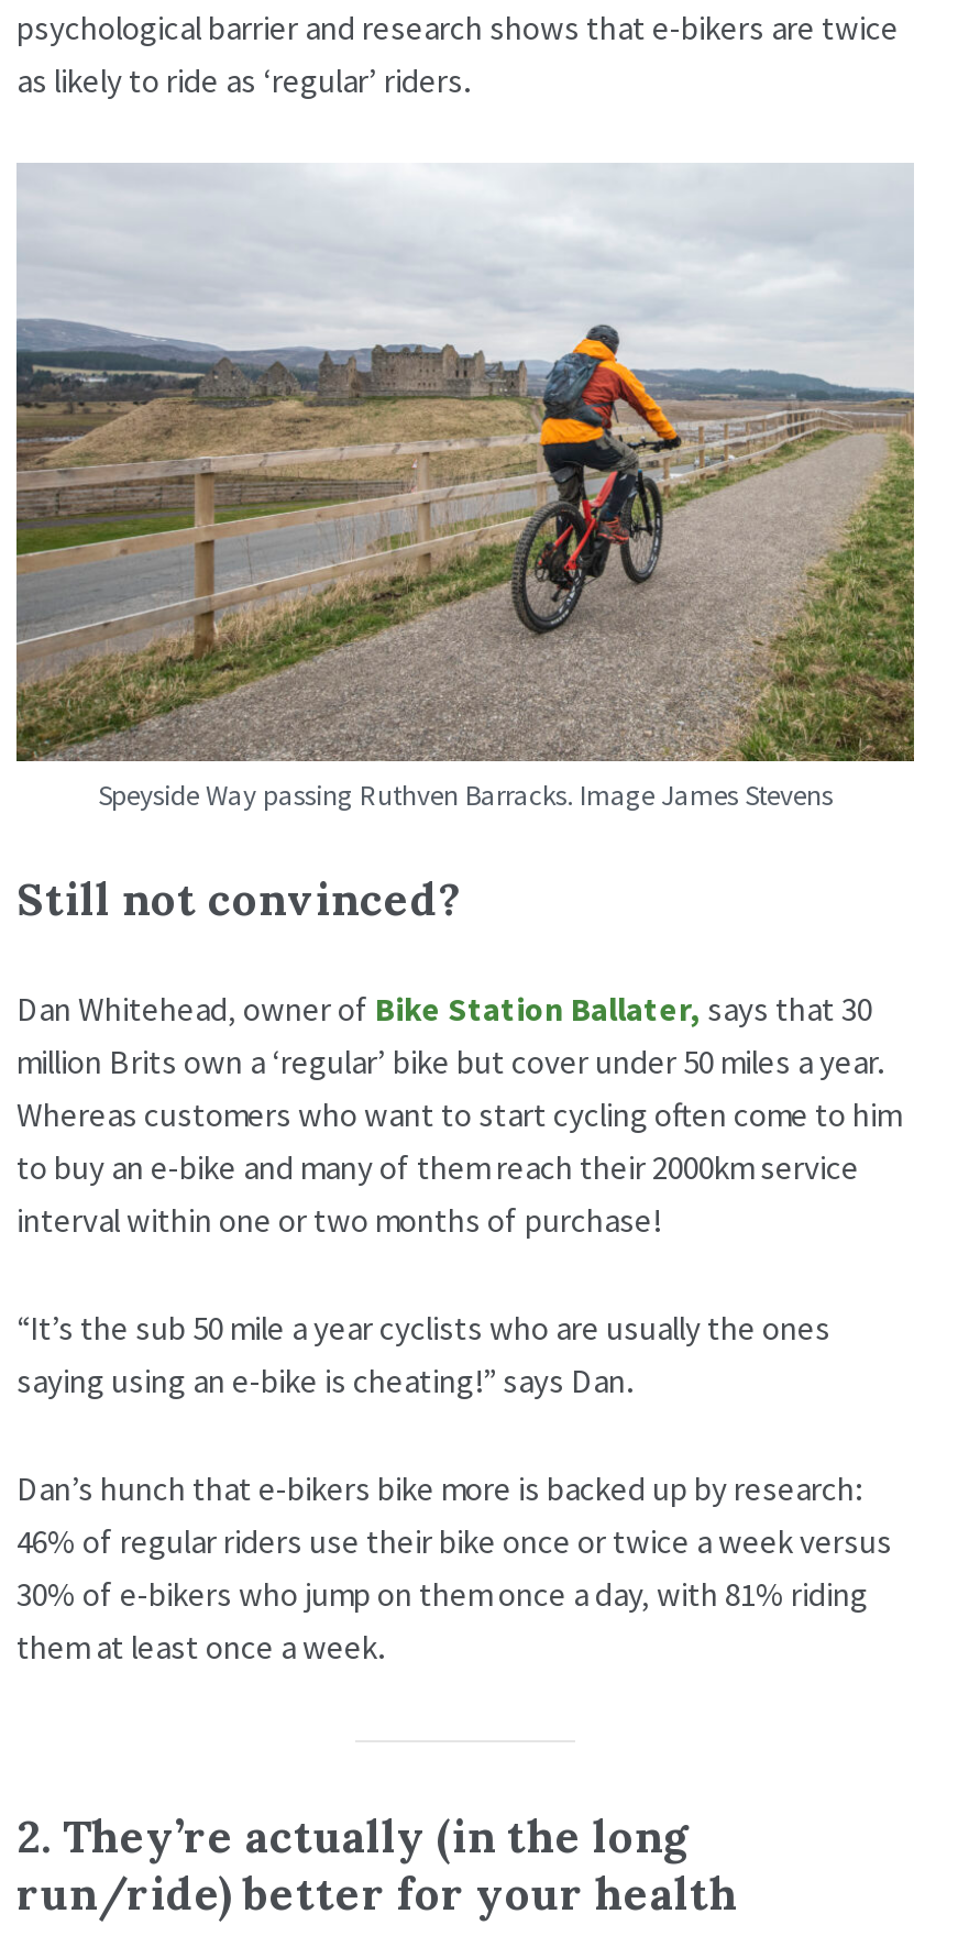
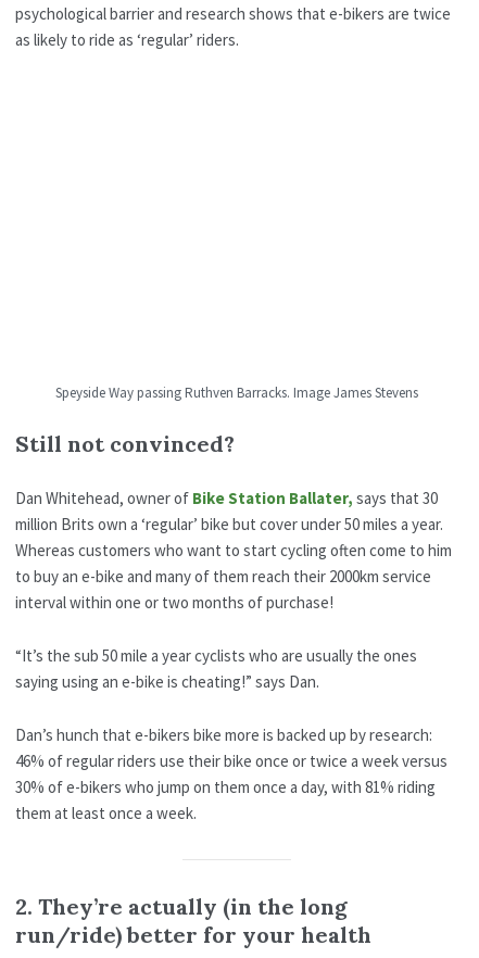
[14,163,916,763] [image] -> none

